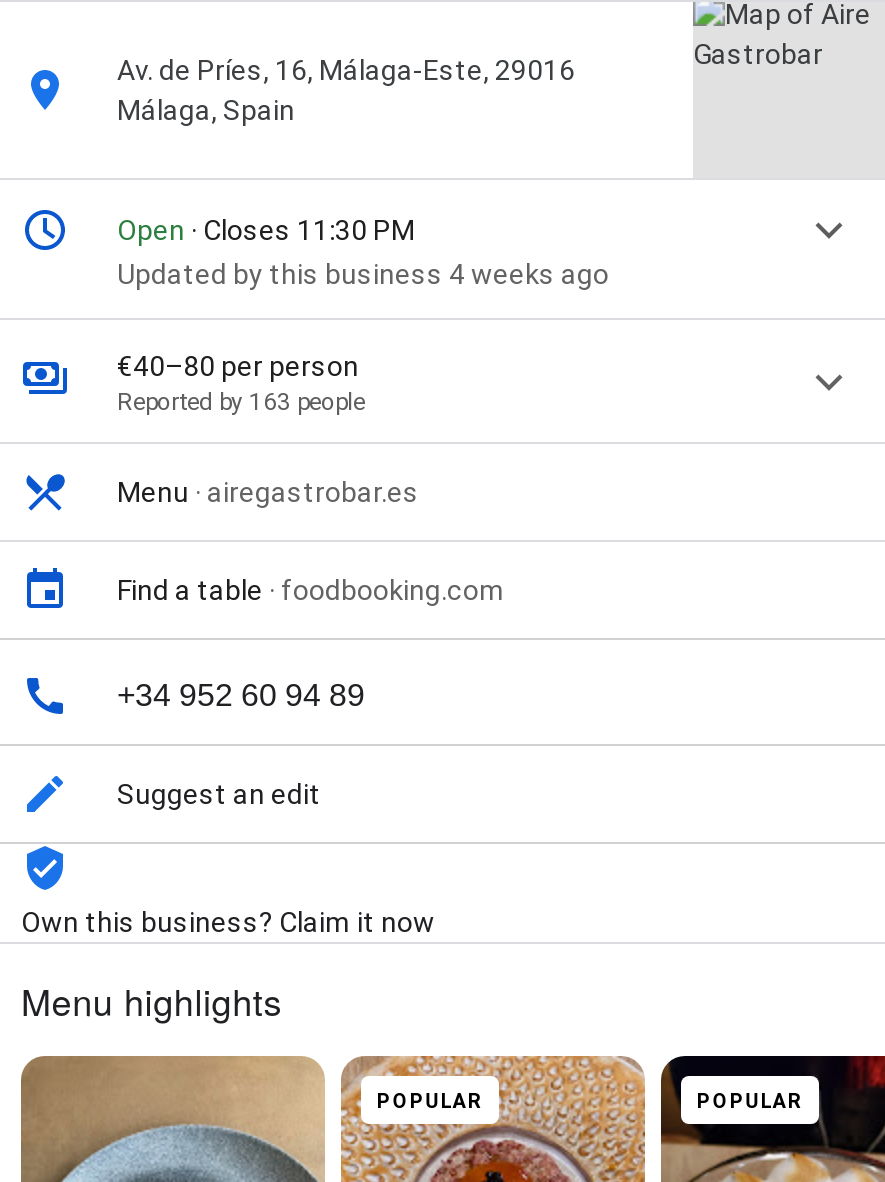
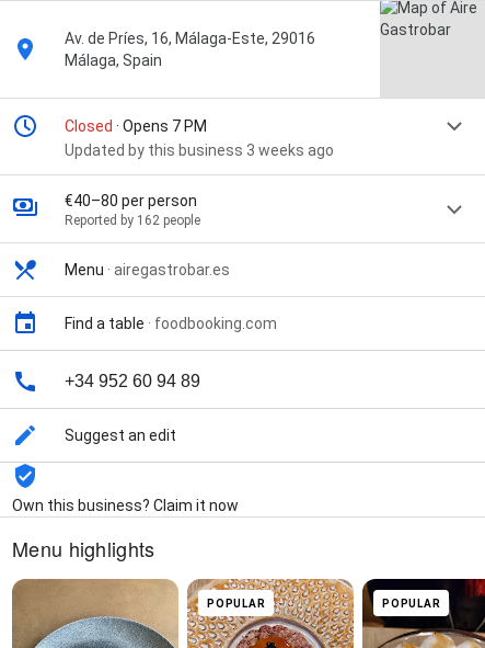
[117,214,415,246] Open · Closes 11:30 PM -> [65,118,207,135] Closed · Opens 7 PM
[117,258,609,290] Updated by this business 4 weeks ago -> [65,142,334,159] Updated by this business 3 weeks ago
[117,388,365,416] Reported by 163 people -> [65,213,200,228] Reported by 162 people

